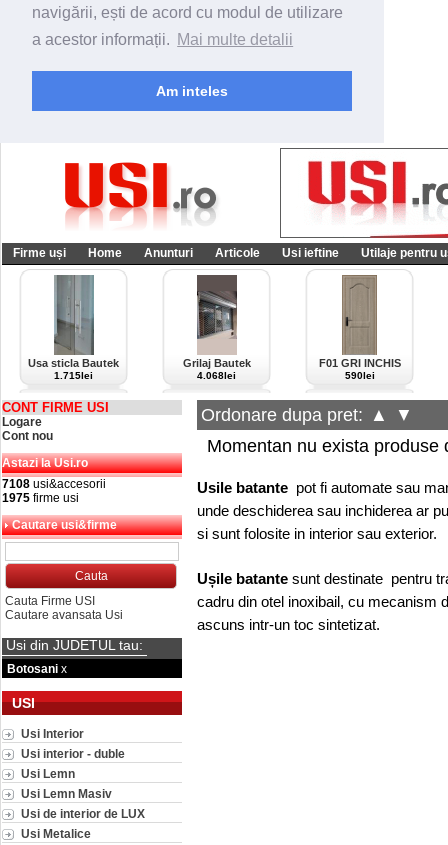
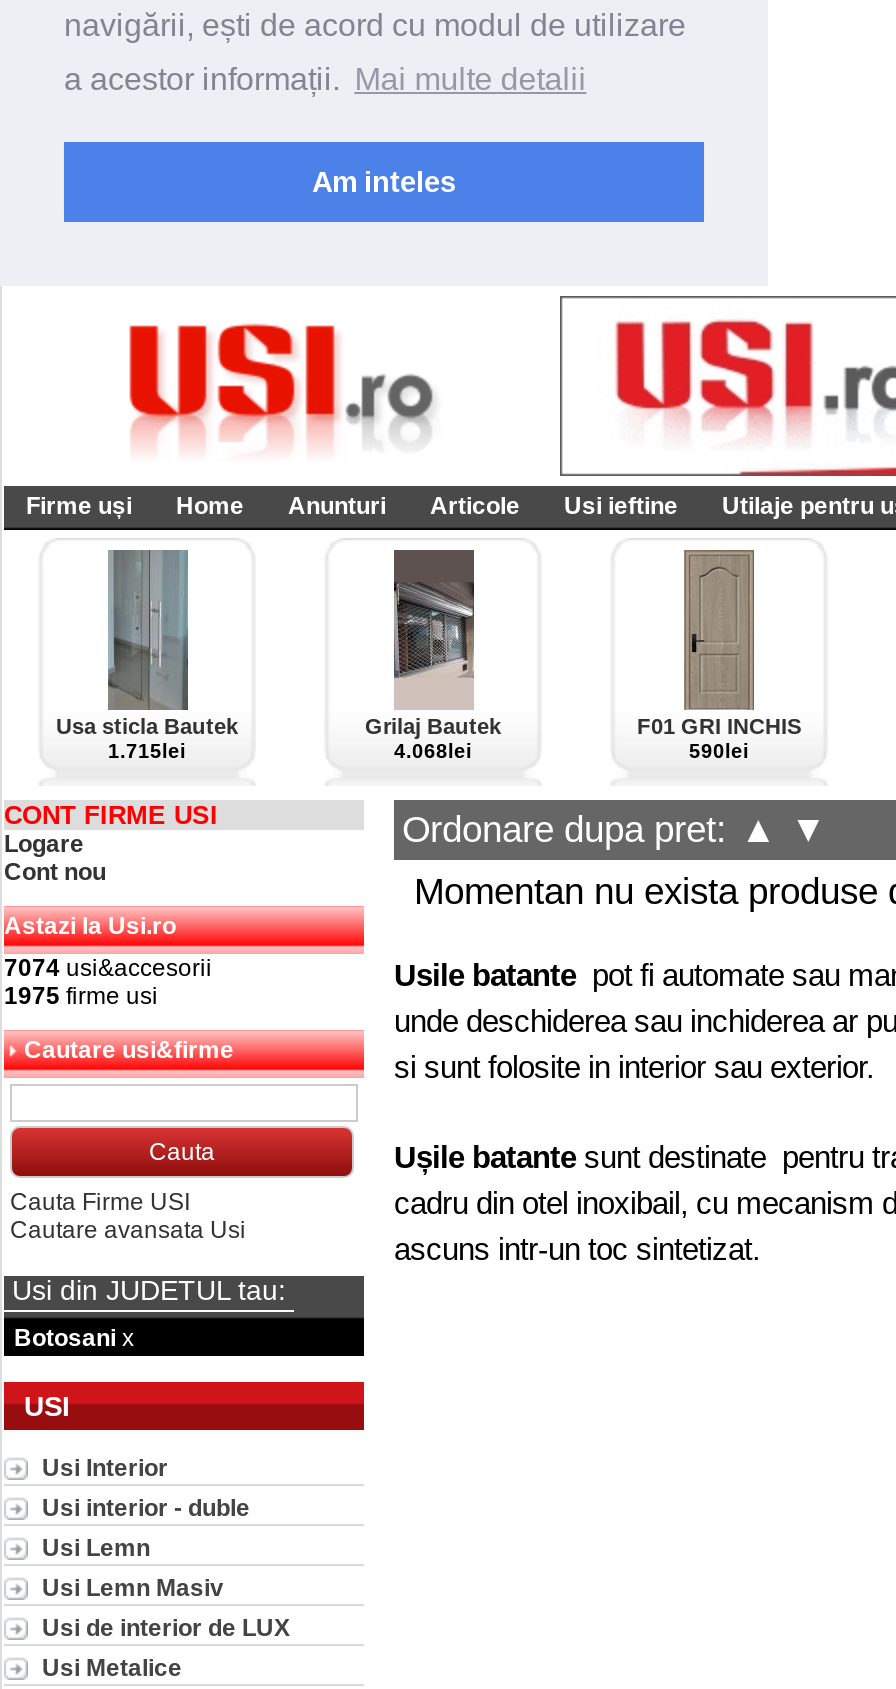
[2,477,106,491] 7108 usi&accesorii -> [4,954,212,982] 7074 usi&accesorii

